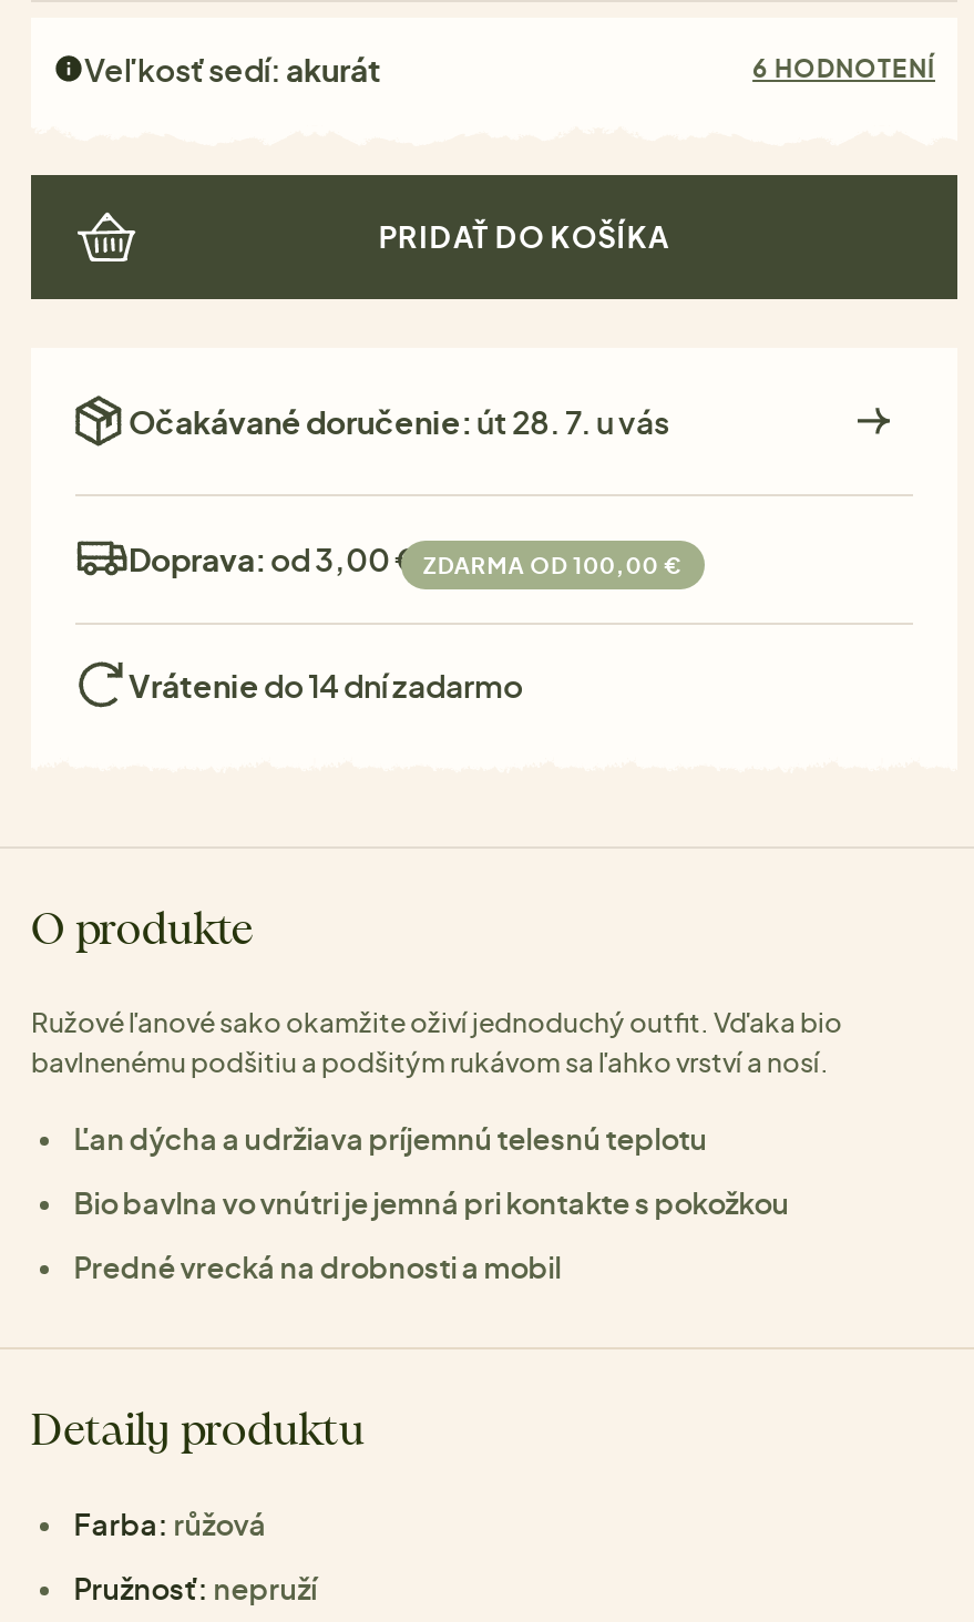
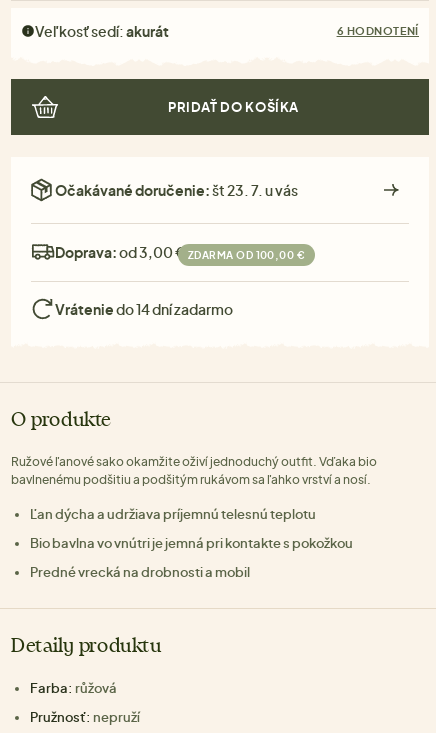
[129,400,669,440] Očakávané doručenie: út 28. 7. u vás -> [55,181,298,199] Očakávané doručenie: št 23. 7. u vás

